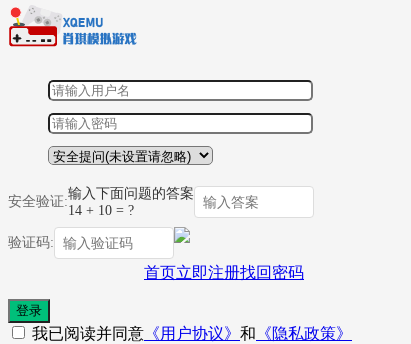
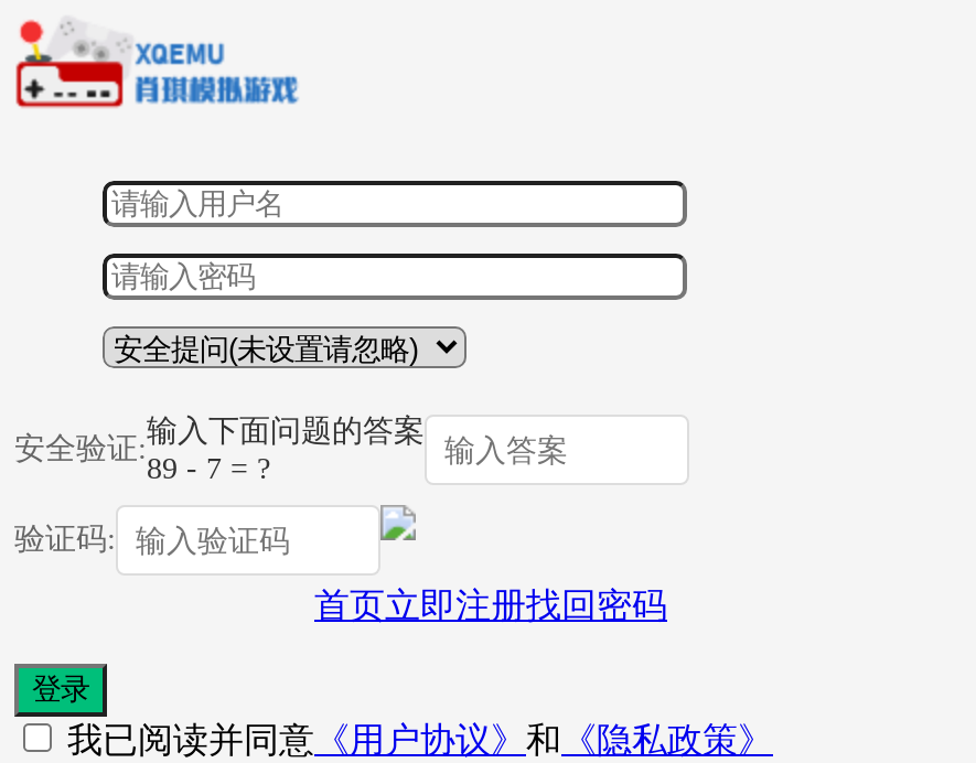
[68,203,134,218] 14 + 10 = ? -> [147,452,270,485] 89 - 7 = ?

